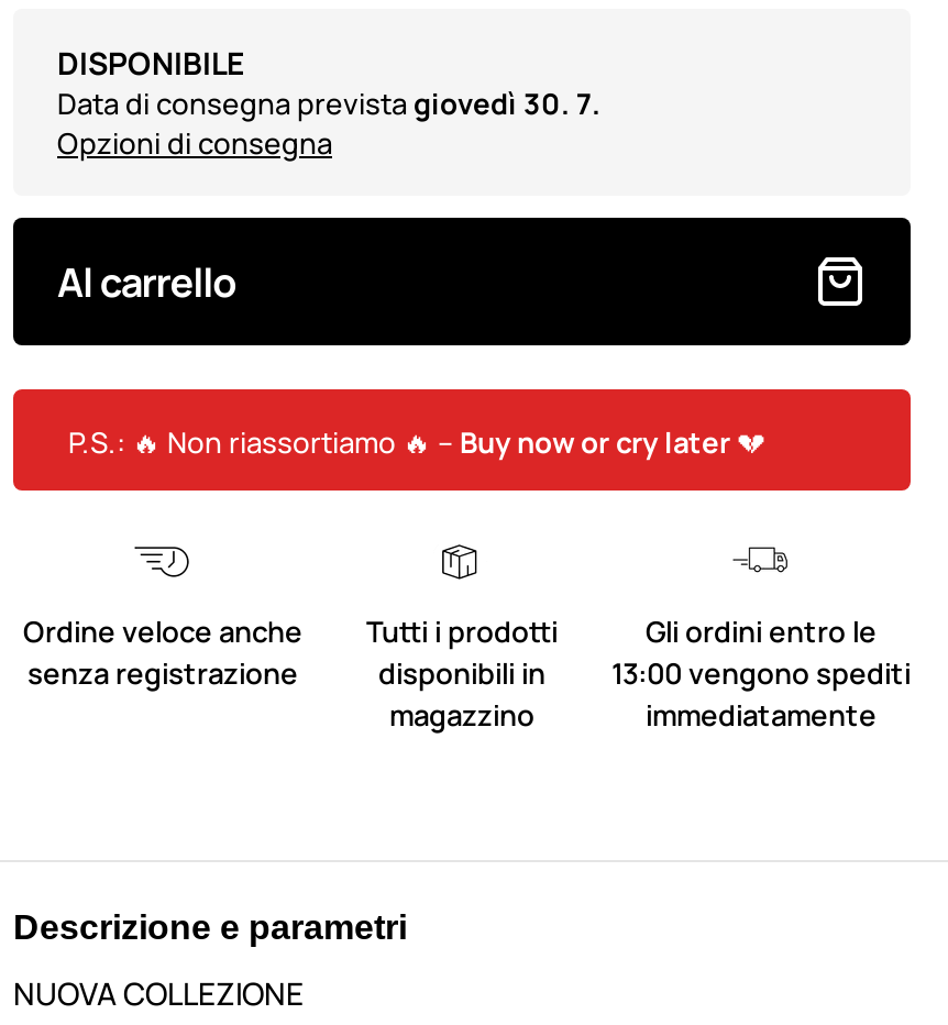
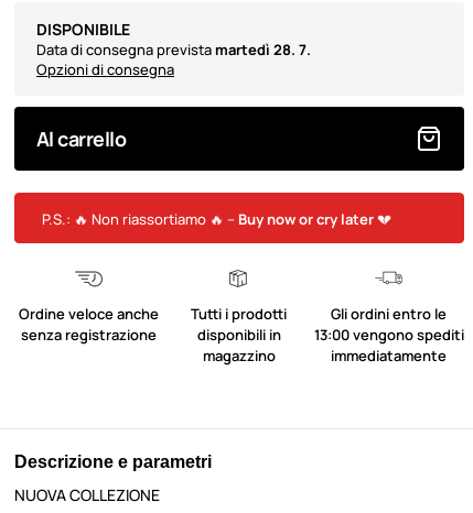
[57,84,600,124] Data di consegna prevista giovedì 30. 7. -> [36,40,311,60] Data di consegna prevista martedì 28. 7.

